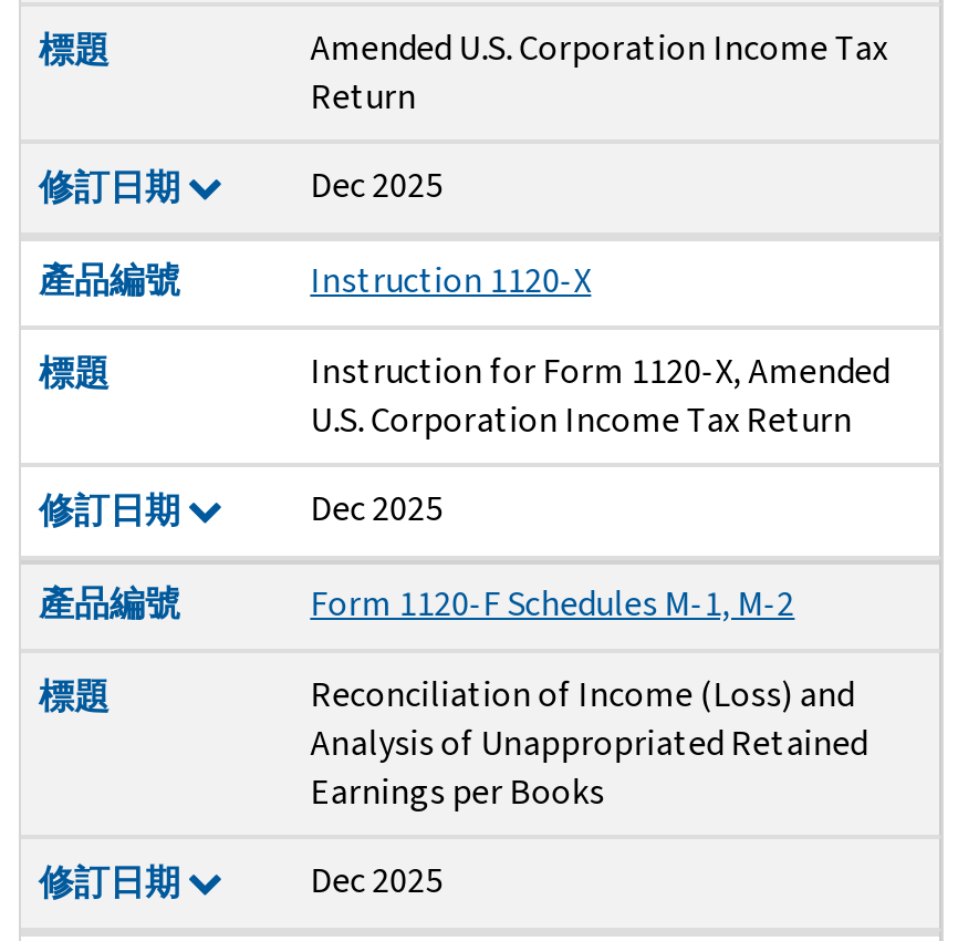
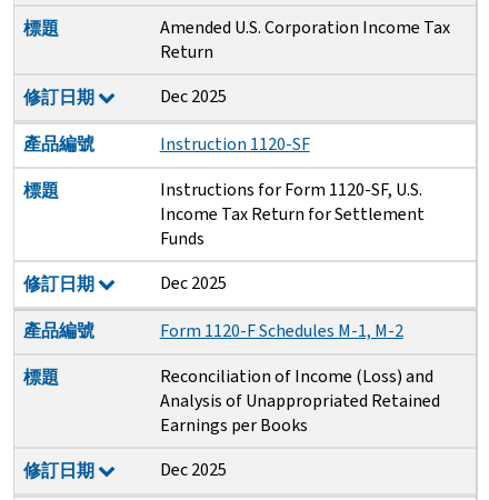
[310,258,591,304] Instruction 1120-X -> [160,133,310,156] Instruction 1120-SF
[310,349,890,444] Instruction for Form 1120-X, Amended | U.S. Corporation Income Tax Return -> [160,178,424,250] Instructions for Form 1120-SF, U.S. | Income Tax Return for Settlement | Funds

